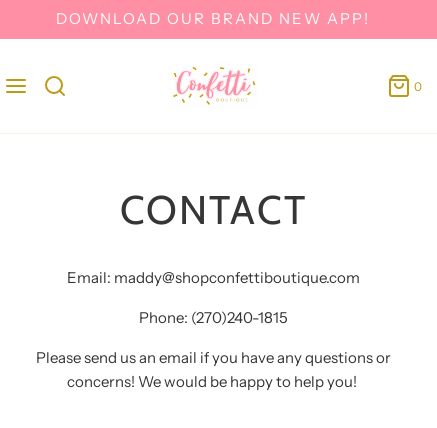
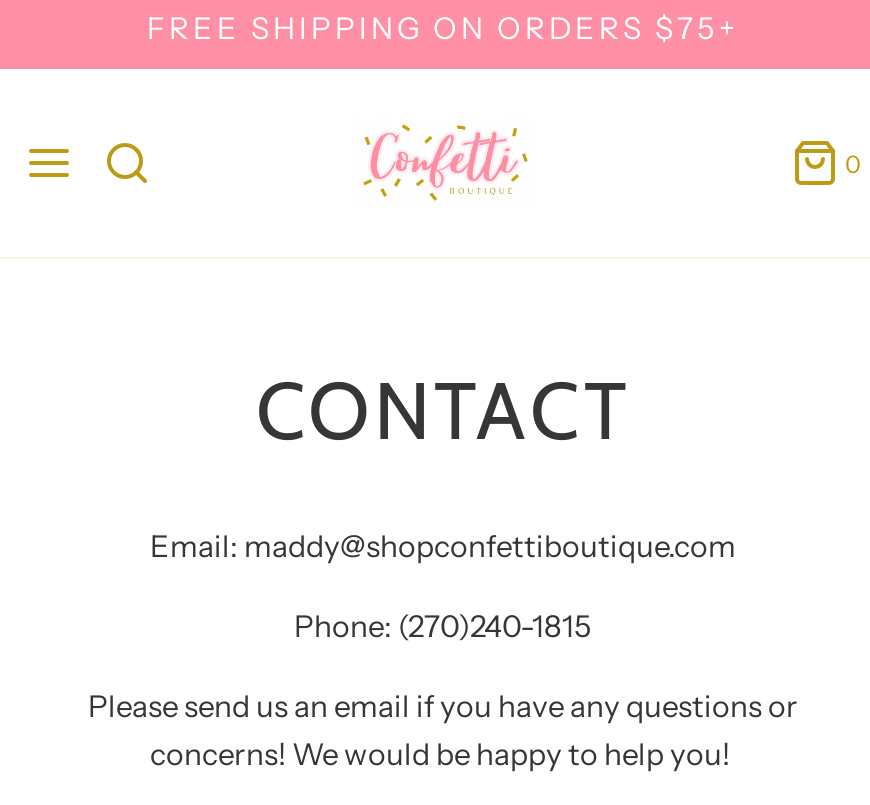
[56,9,370,28] DOWNLOAD OUR BRAND NEW APP! -> [147,9,739,47] FREE SHIPPING ON ORDERS $75+

